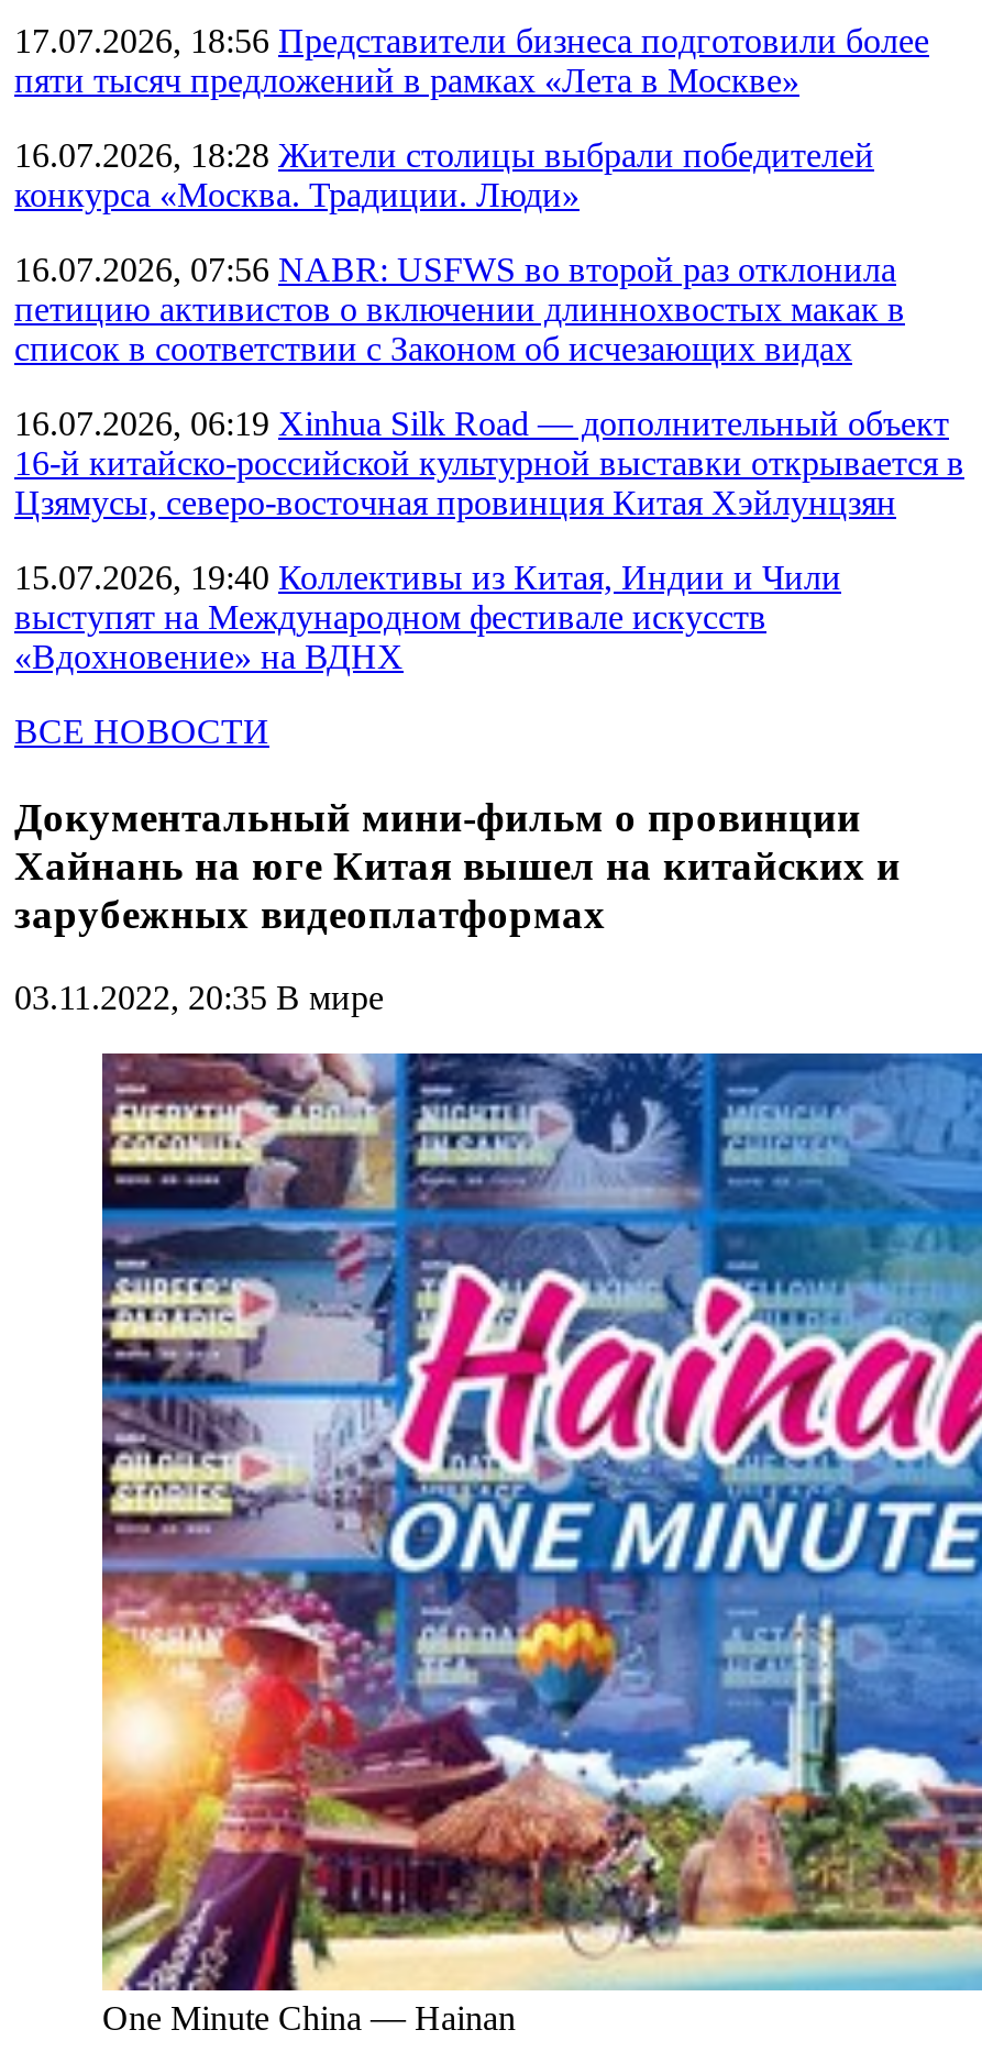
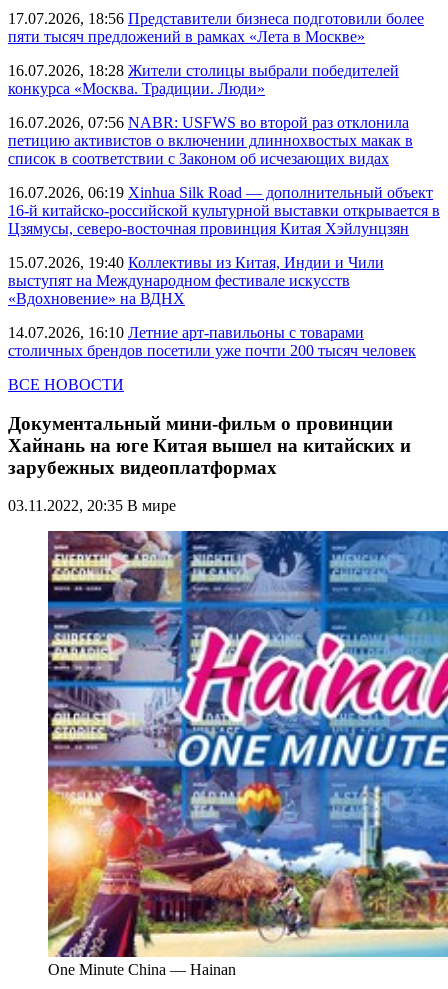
none -> [8,324,416,359] 14.07.2026, 16:10 Летние арт-павильоны с товарами | столичных брендов посетили уже почти 200 тысяч человек

